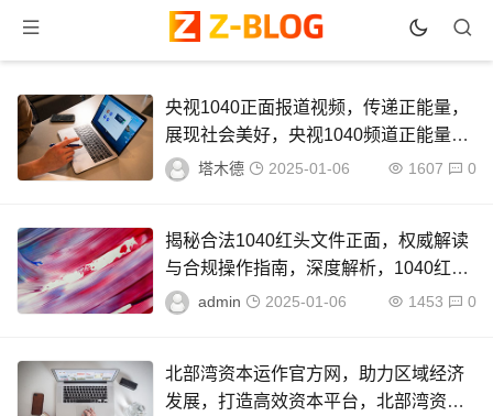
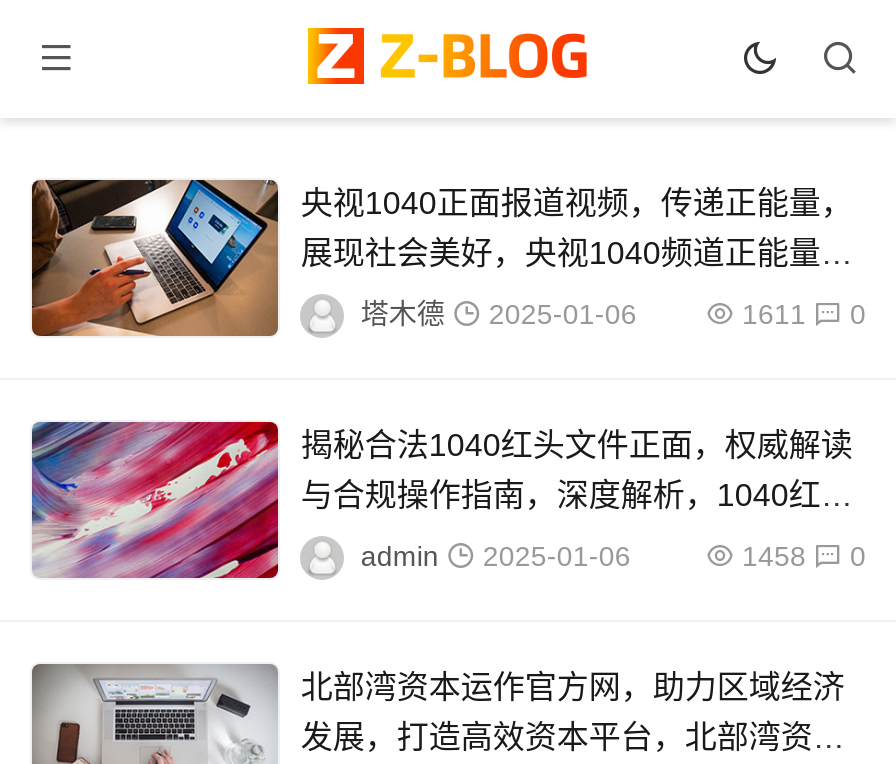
[404,160,476,177] 1607 0 -> [734,298,866,330] 1611 0
[404,293,476,310] 1453 0 -> [734,540,866,572] 1458 0

